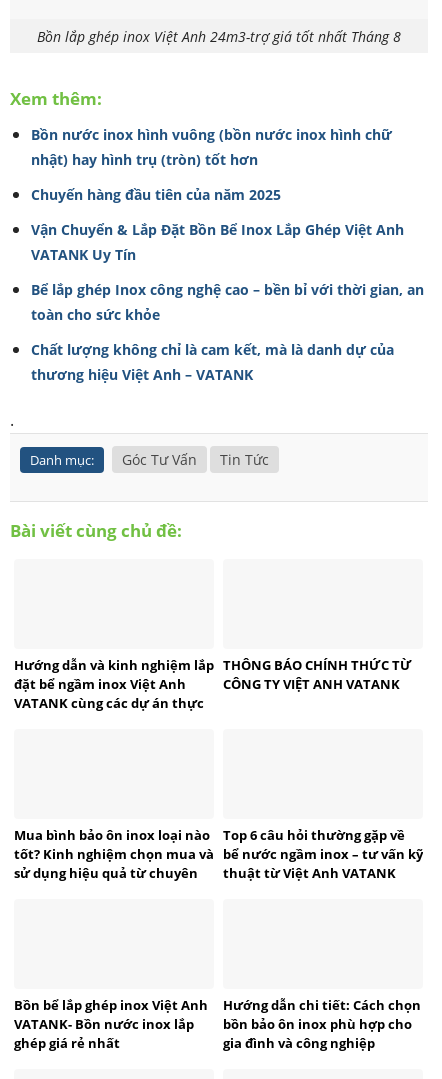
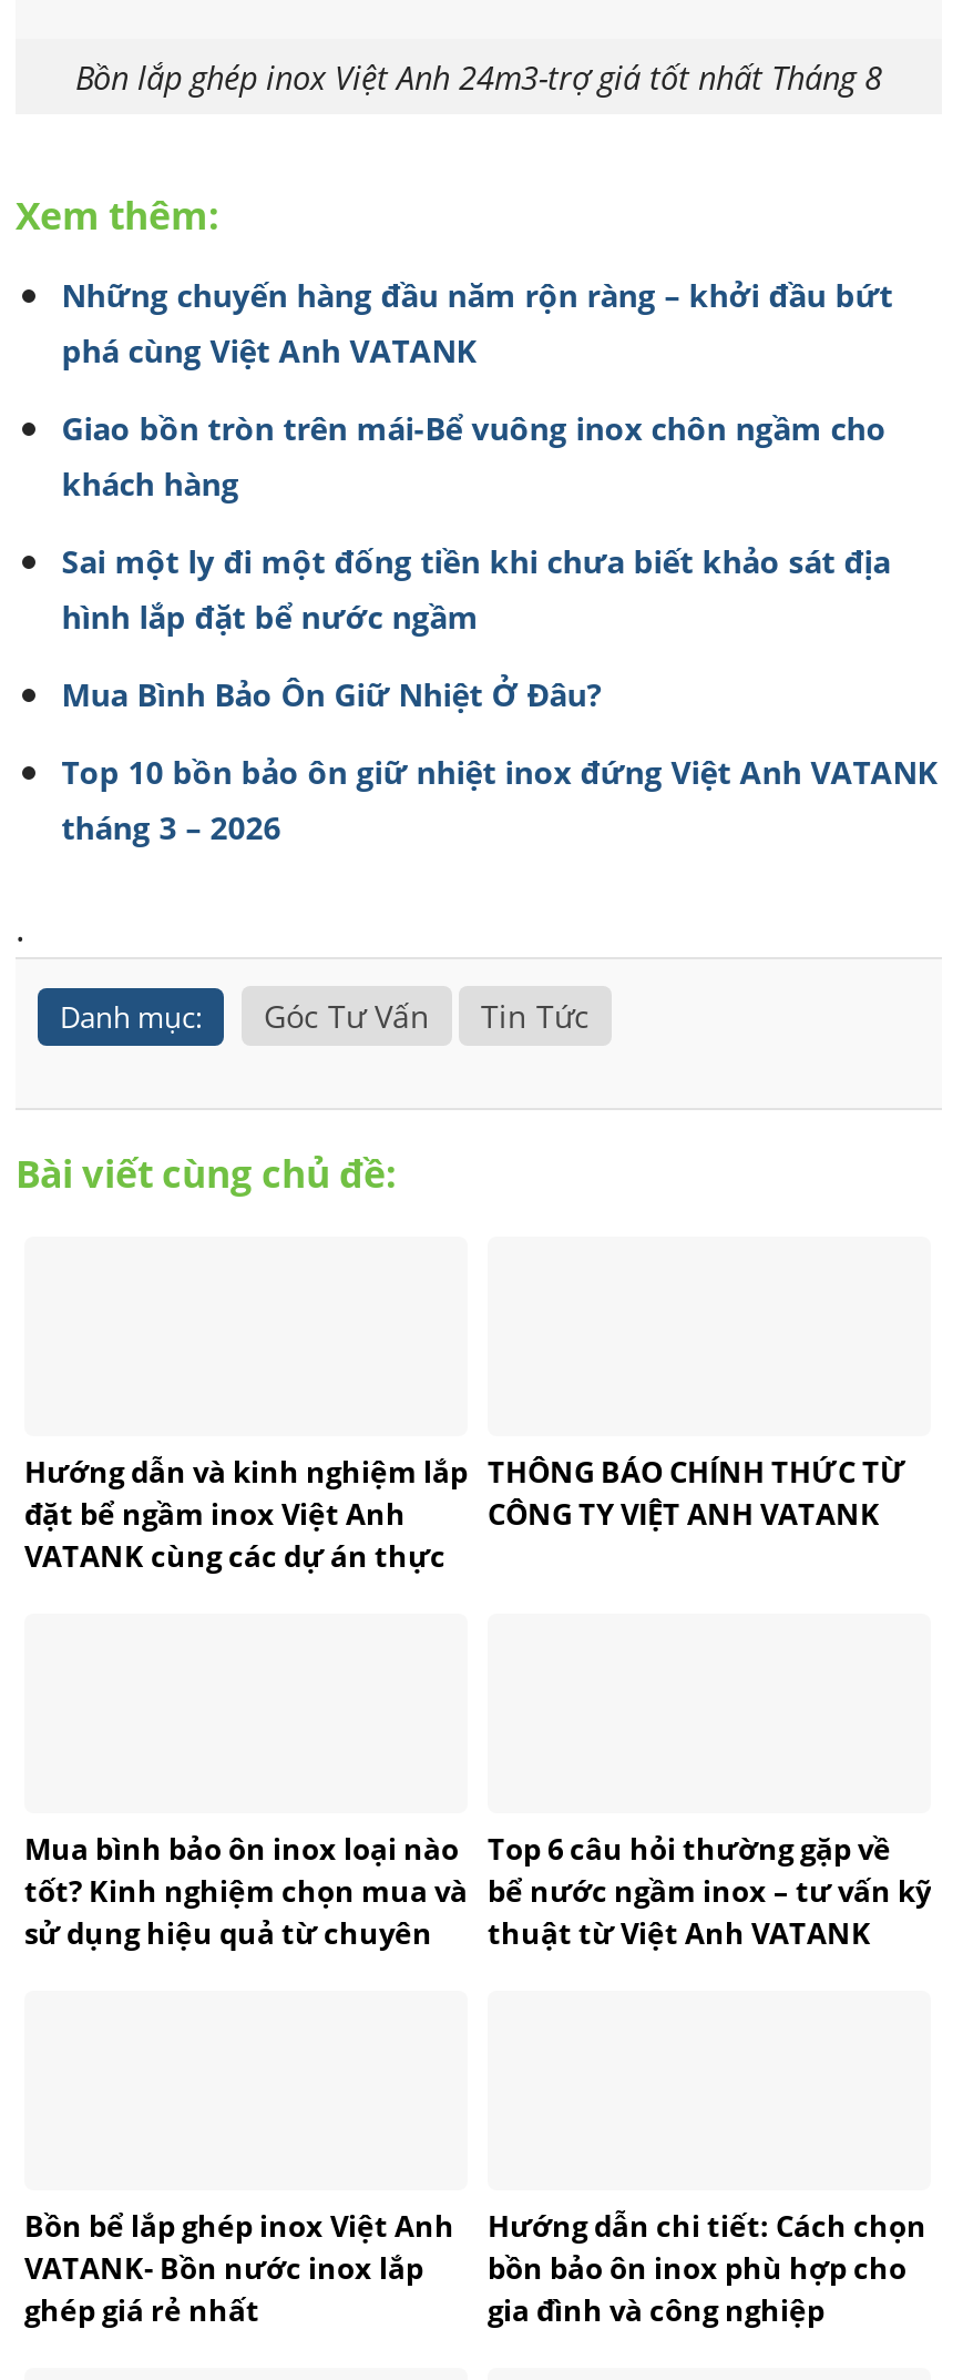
[31,125,392,169] Bồn nước inox hình vuông (bồn nước inox hình chữ | nhật) hay hình trụ (tròn) tốt hơn -> [62,275,893,372] Những chuyến hàng đầu năm rộn ràng – khởi đầu bứt | phá cùng Việt Anh VATANK
[31,185,281,204] Chuyến hàng đầu tiên của năm 2025 -> [62,408,886,505] Giao bồn tròn trên mái-Bể vuông inox chôn ngầm cho | khách hàng
[31,220,404,264] Vận Chuyển & Lắp Đặt Bồn Bể Inox Lắp Ghép Việt Anh | VATANK Uy Tín -> [62,541,891,638] Sai một ly đi một đống tiền khi chưa biết khảo sát địa | hình lắp đặt bể nước ngầm
[31,280,424,324] Bể lắp ghép Inox công nghệ cao – bền bỉ với thời gian, an | toàn cho sức khỏe -> [62,674,602,716] Mua Bình Bảo Ôn Giữ Nhiệt Ở Đâu?
[31,340,394,384] Chất lượng không chỉ là cam kết, mà là danh dự của | thương hiệu Việt Anh – VATANK -> [62,751,937,849] Top 10 bồn bảo ôn giữ nhiệt inox đứng Việt Anh VATANK | tháng 3 – 2026

